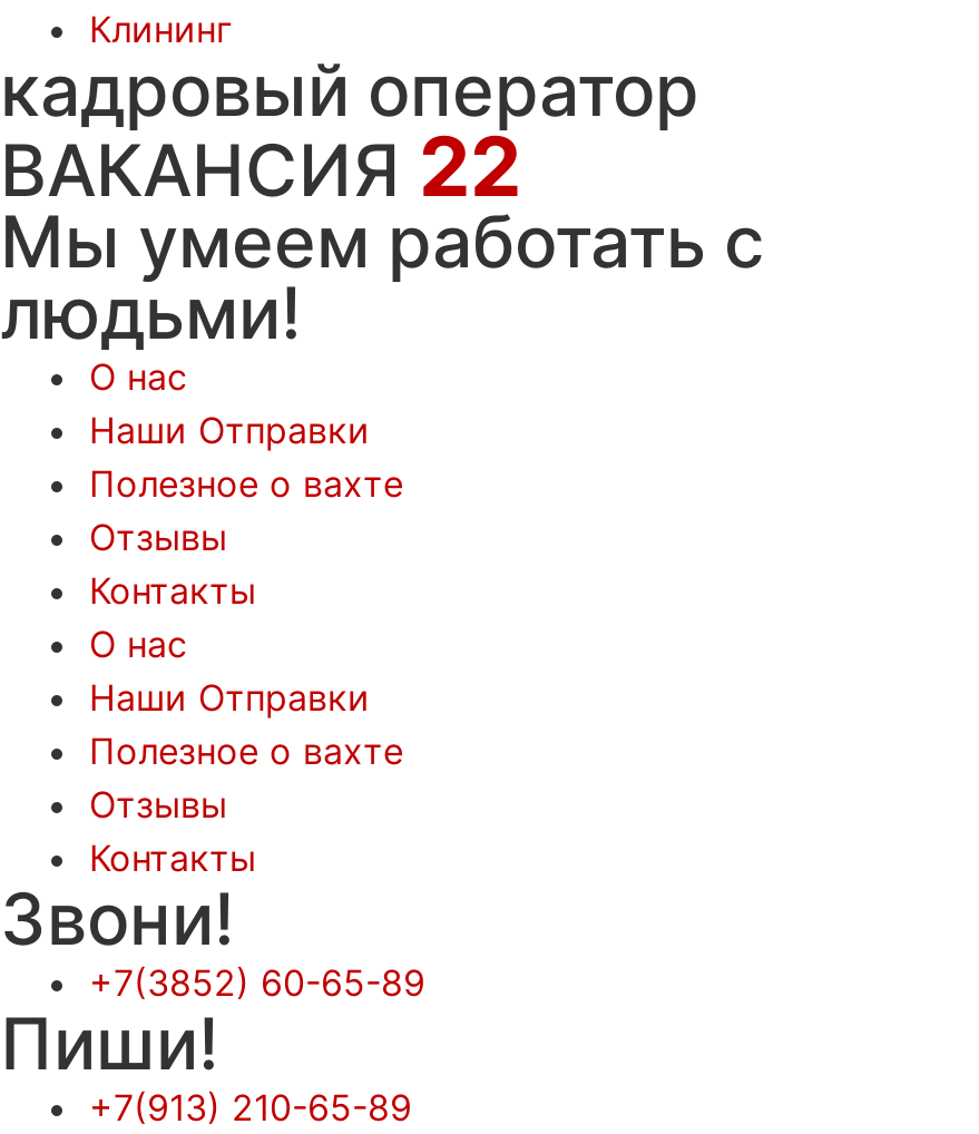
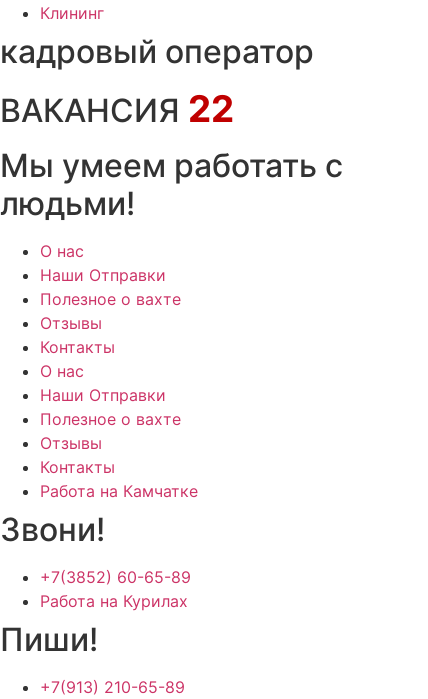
none -> [40,481,198,501] Работа на Камчатке
none -> [40,591,188,611] Работа на Курилах

